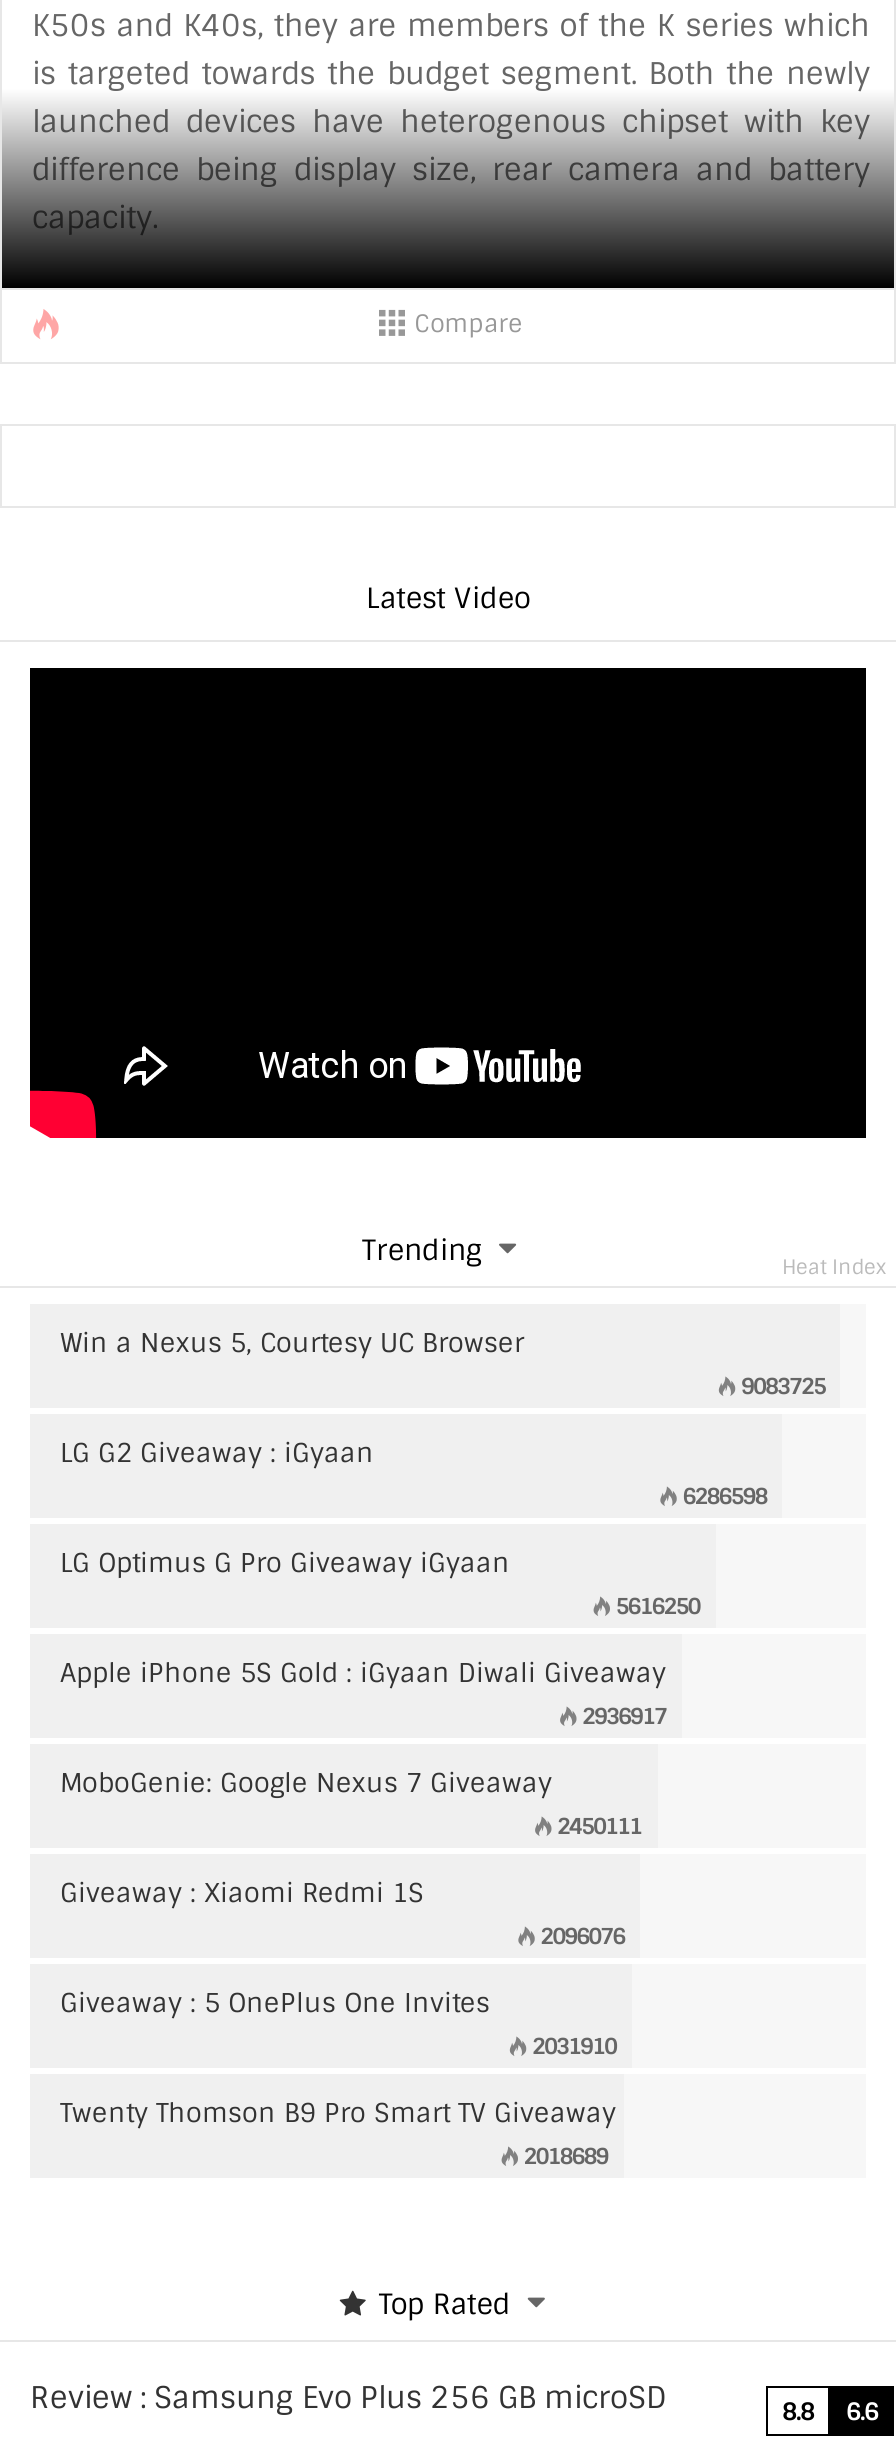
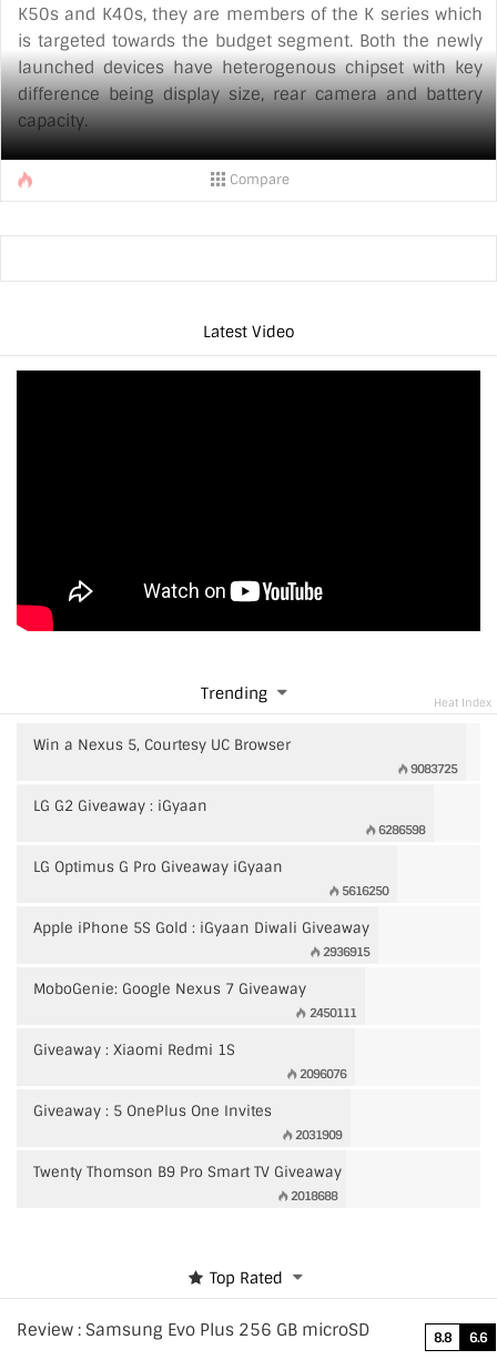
[582,1702,666,1730] 2936917 -> [323,944,369,960] 2936915
[532,2032,616,2060] 2031910 -> [295,1127,342,1143] 2031909
[524,2142,608,2170] 2018689 -> [290,1188,337,1204] 2018688

